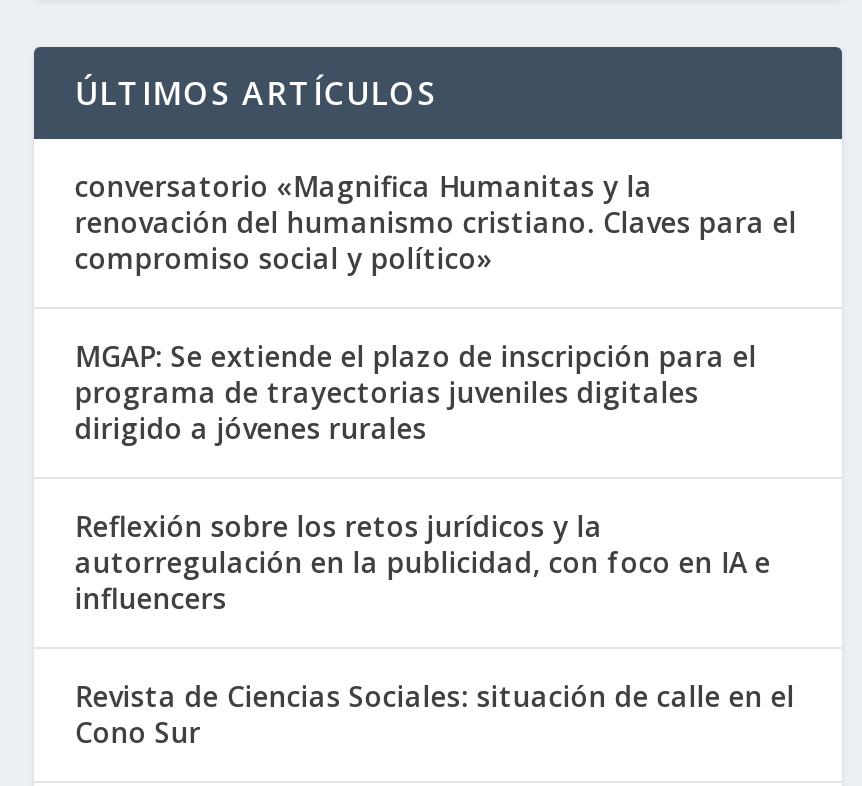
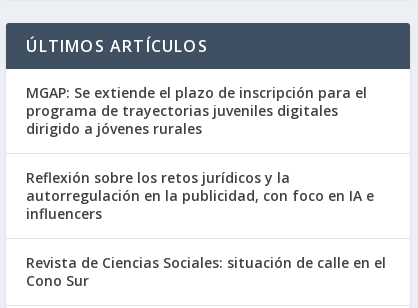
[75,166,797,276] conversatorio «Magnifica Humanitas y la | renovación del humanismo cristiano. Claves para el | compromiso social y político» -> none

